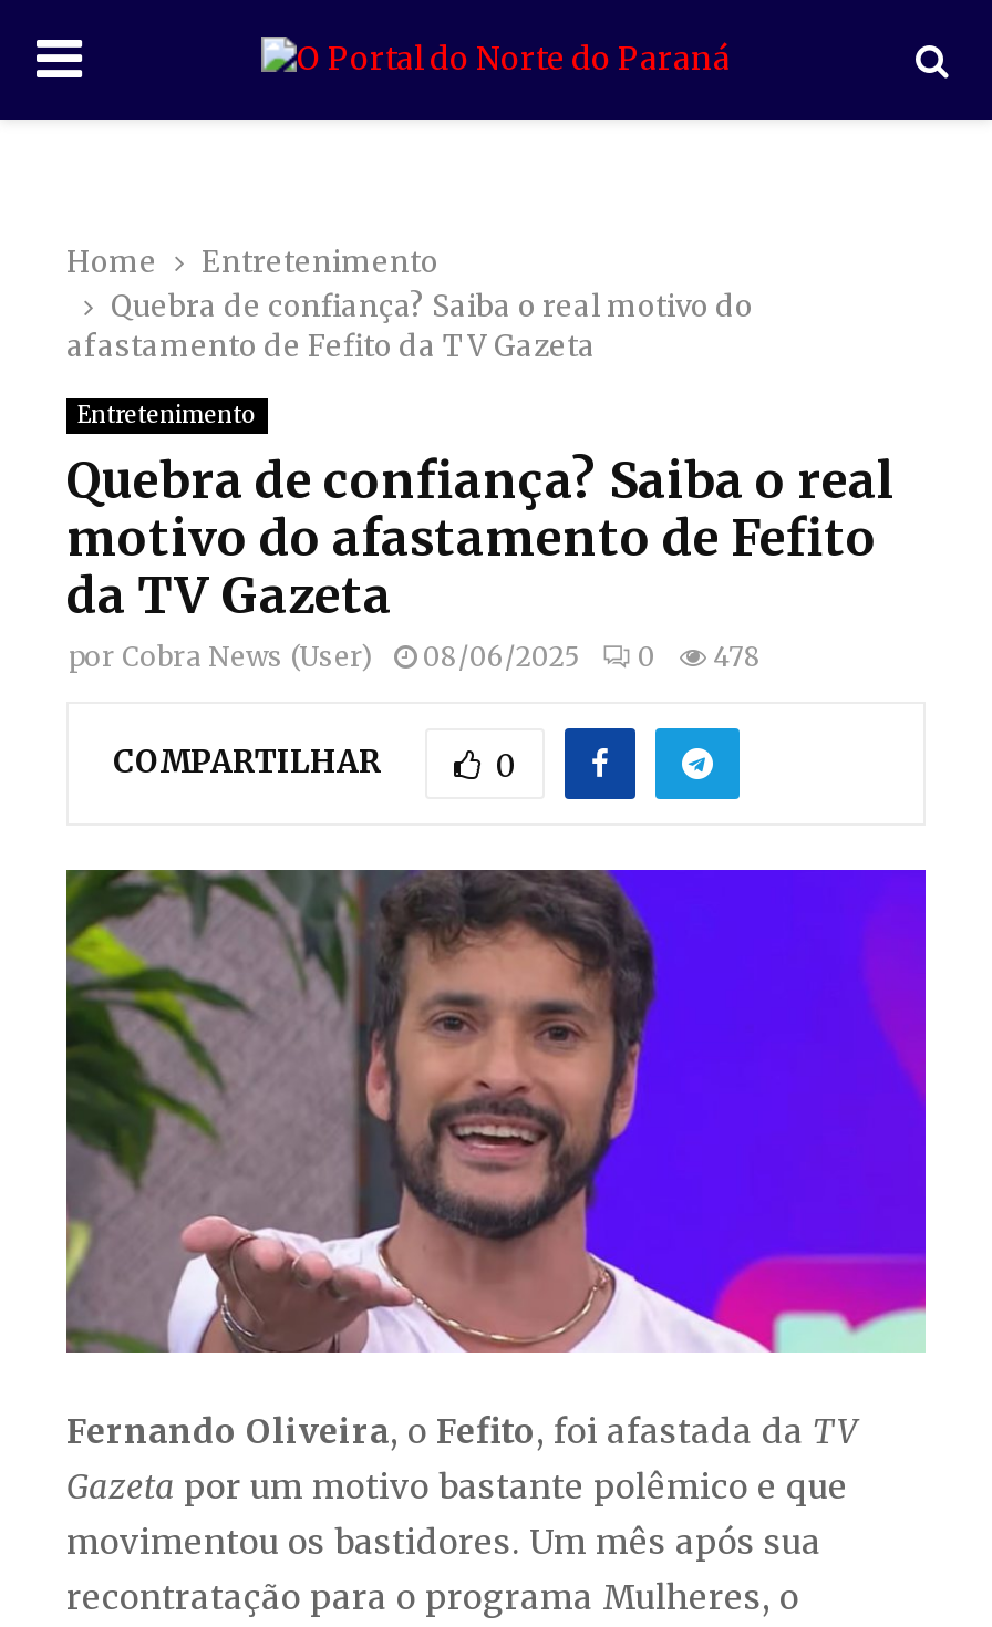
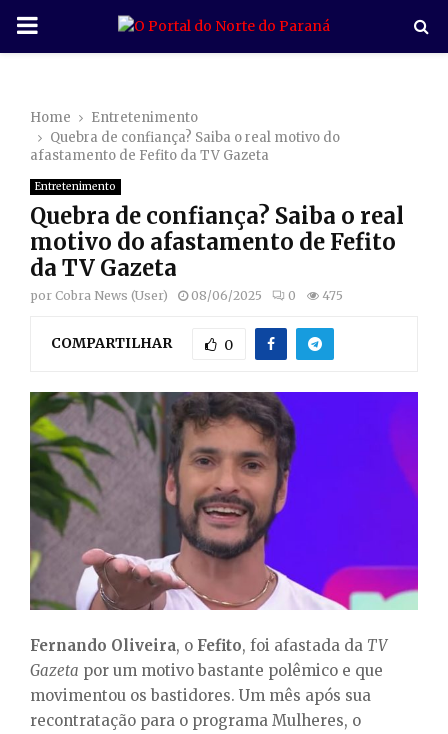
[713,640,762,673] 478 -> [322,288,343,303] 475

